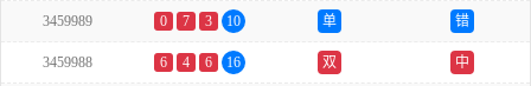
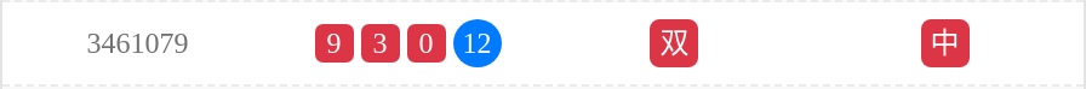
[42,13,92,29] 3459989 -> [87,26,387,60] 3461079 | 9 | 3
[42,13,469,71] 7 | 3 | 10 | 单 | 错 | 3459988 | 6 | 4 | 6 | 16 -> [463,26,492,60] 12

